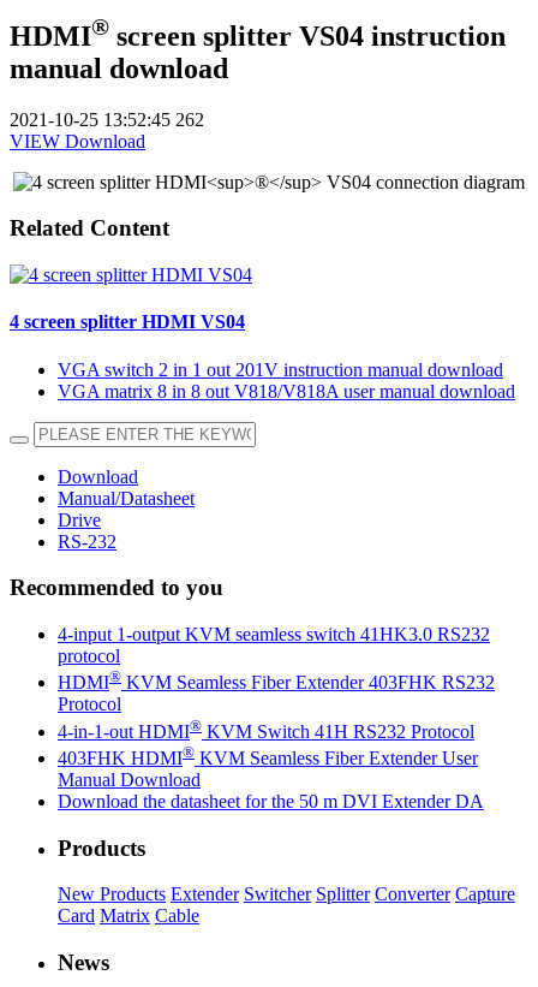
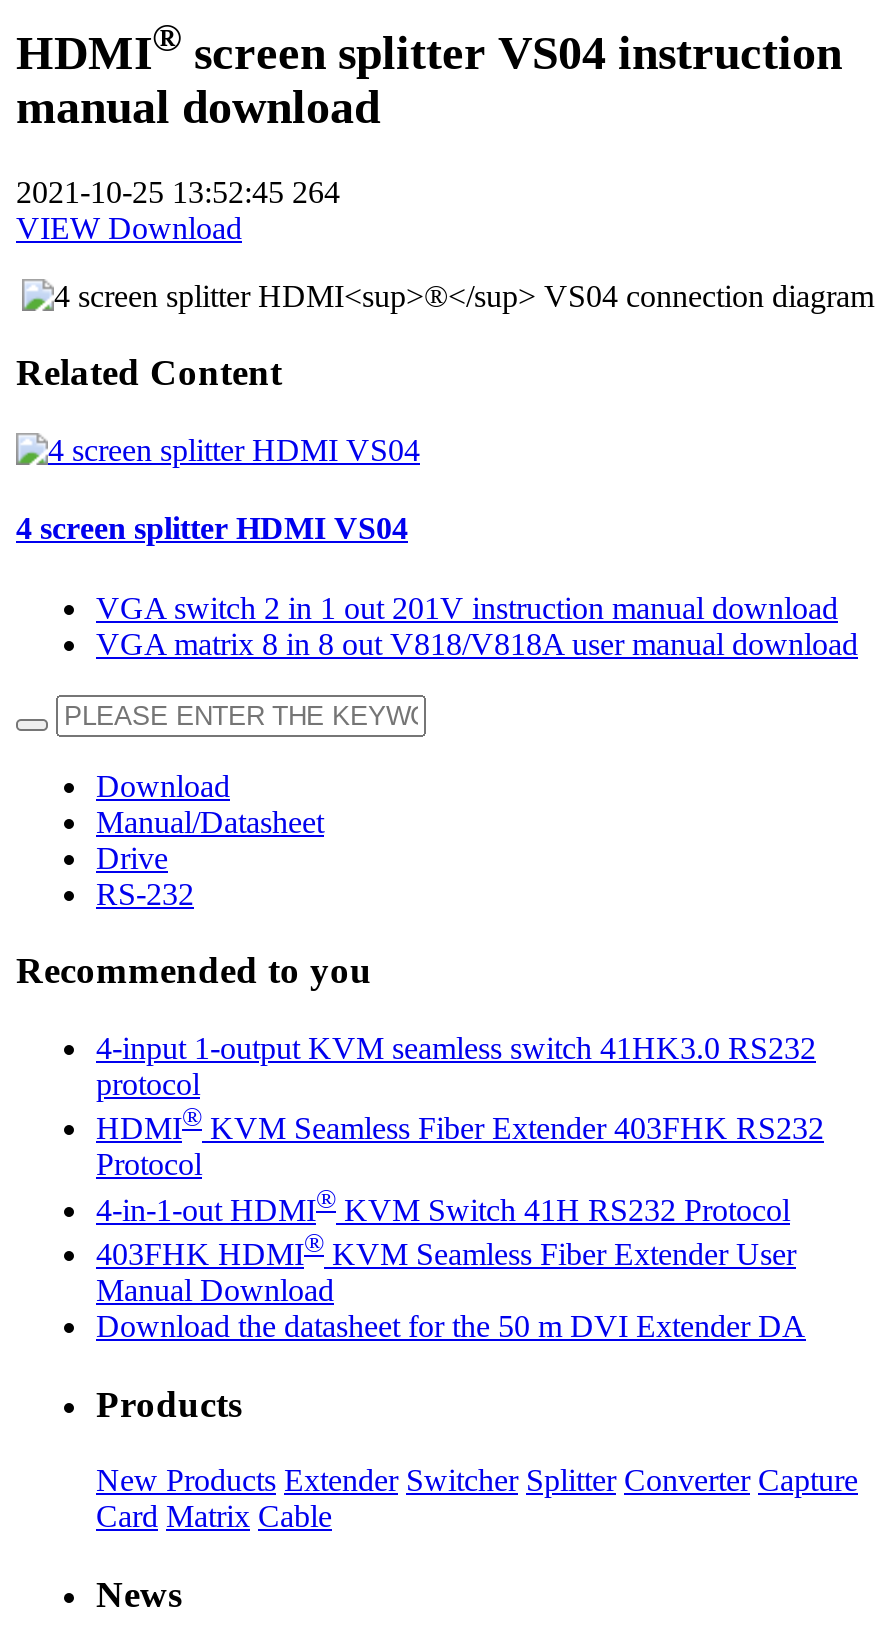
[10,109,204,129] 2021-10-25 13:52:45 262 -> [16,174,340,208] 2021-10-25 13:52:45 264

